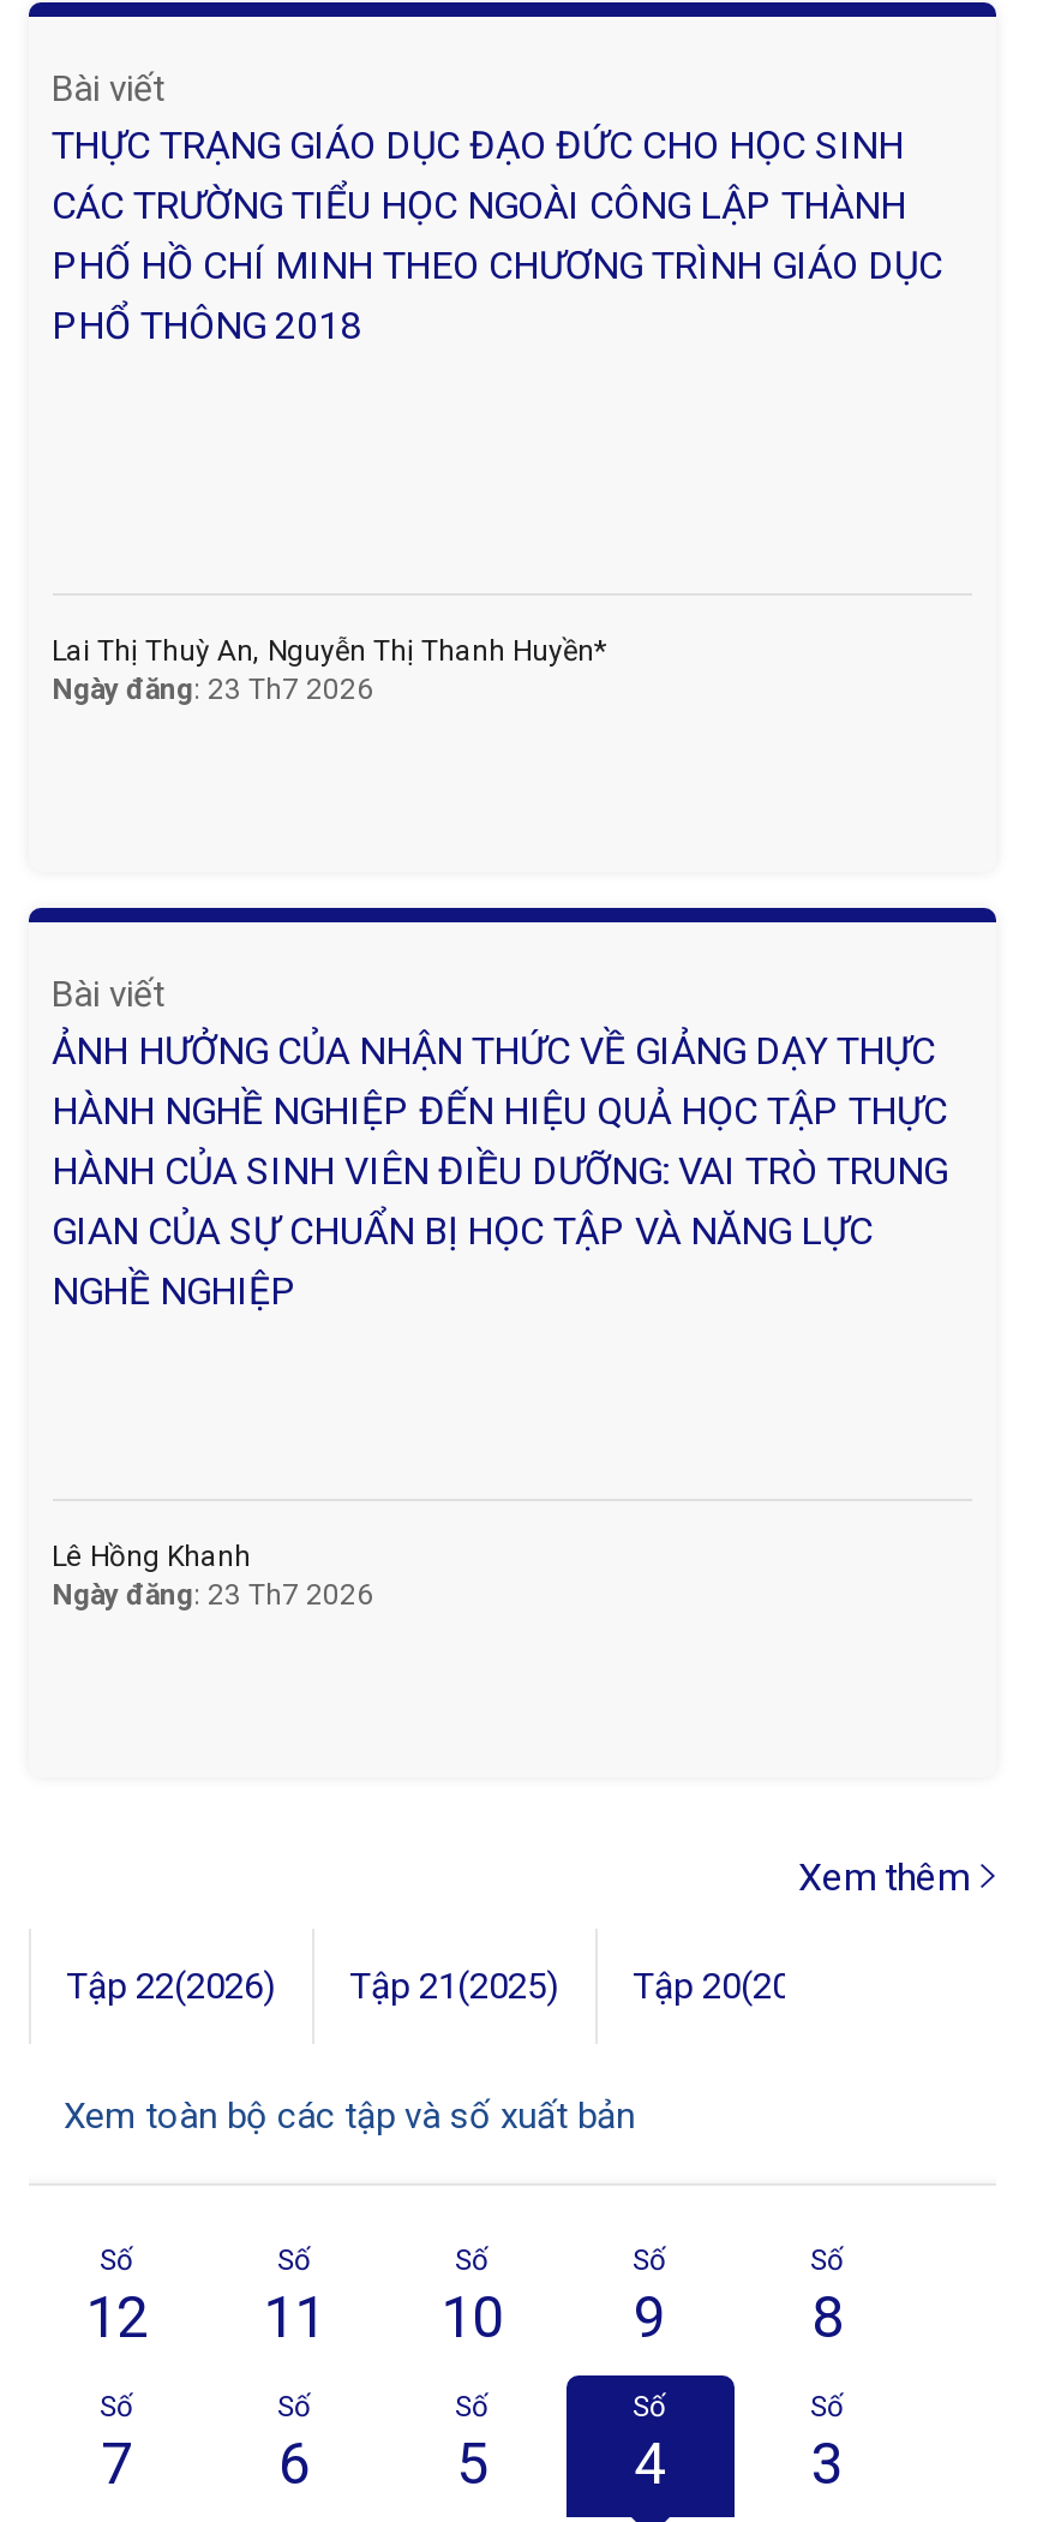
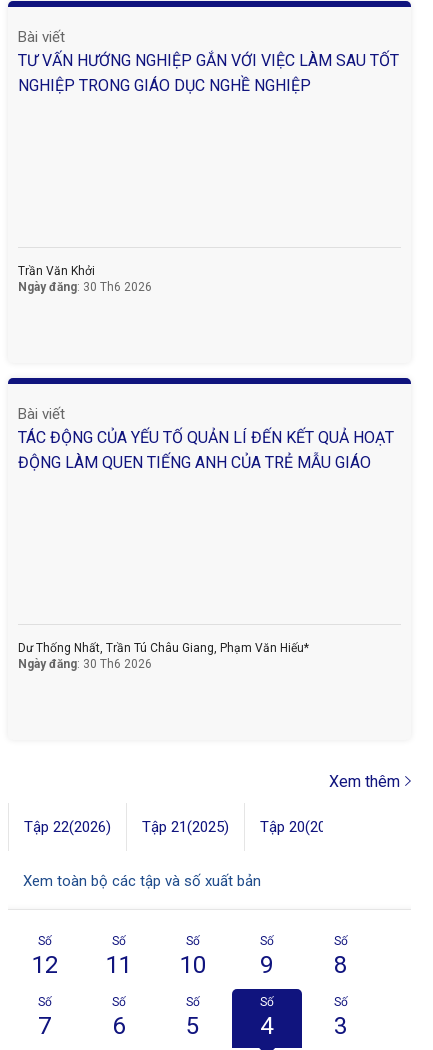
[52,121,942,347] THỰC TRẠNG GIÁO DỤC ĐẠO ĐỨC CHO HỌC SINH | CÁC TRƯỜNG TIỂU HỌC NGOÀI CÔNG LẬP THÀNH | PHỐ HỒ CHÍ MINH THEO CHƯƠNG TRÌNH GIÁO DỤC | PHỔ THÔNG 2018 -> [17,50,398,94] TƯ VẤN HƯỚNG NGHIỆP GẮN VỚI VIỆC LÀM SAU TỐT | NGHIỆP TRONG GIÁO DỤC NGHỀ NGHIỆP
[52,633,606,705] Lai Thị Thuỳ An, Nguyễn Thị Thanh Huyền* | Ngày đăng: 23 Th7 2026 -> [17,263,151,293] Trần Văn Khởi | Ngày đăng: 30 Th6 2026
[52,1027,947,1313] ẢNH HƯỞNG CỦA NHẬN THỨC VỀ GIẢNG DẠY THỰC | HÀNH NGHỀ NGHIỆP ĐẾN HIỆU QUẢ HỌC TẬP THỰC | HÀNH CỦA SINH VIÊN ĐIỀU DƯỠNG: VAI TRÒ TRUNG | GIAN CỦA SỰ CHUẨN BỊ HỌC TẬP VÀ NĂNG LỰC | NGHỀ NGHIỆP -> [17,427,393,471] TÁC ĐỘNG CỦA YẾU TỐ QUẢN LÍ ĐẾN KẾT QUẢ HOẠT | ĐỘNG LÀM QUEN TIẾNG ANH CỦA TRẺ MẪU GIÁO
[52,1538,373,1610] Lê Hồng Khanh | Ngày đăng: 23 Th7 2026 -> [17,640,308,670] Dư Thống Nhất, Trần Tú Châu Giang, Phạm Văn Hiếu* | Ngày đăng: 30 Th6 2026

